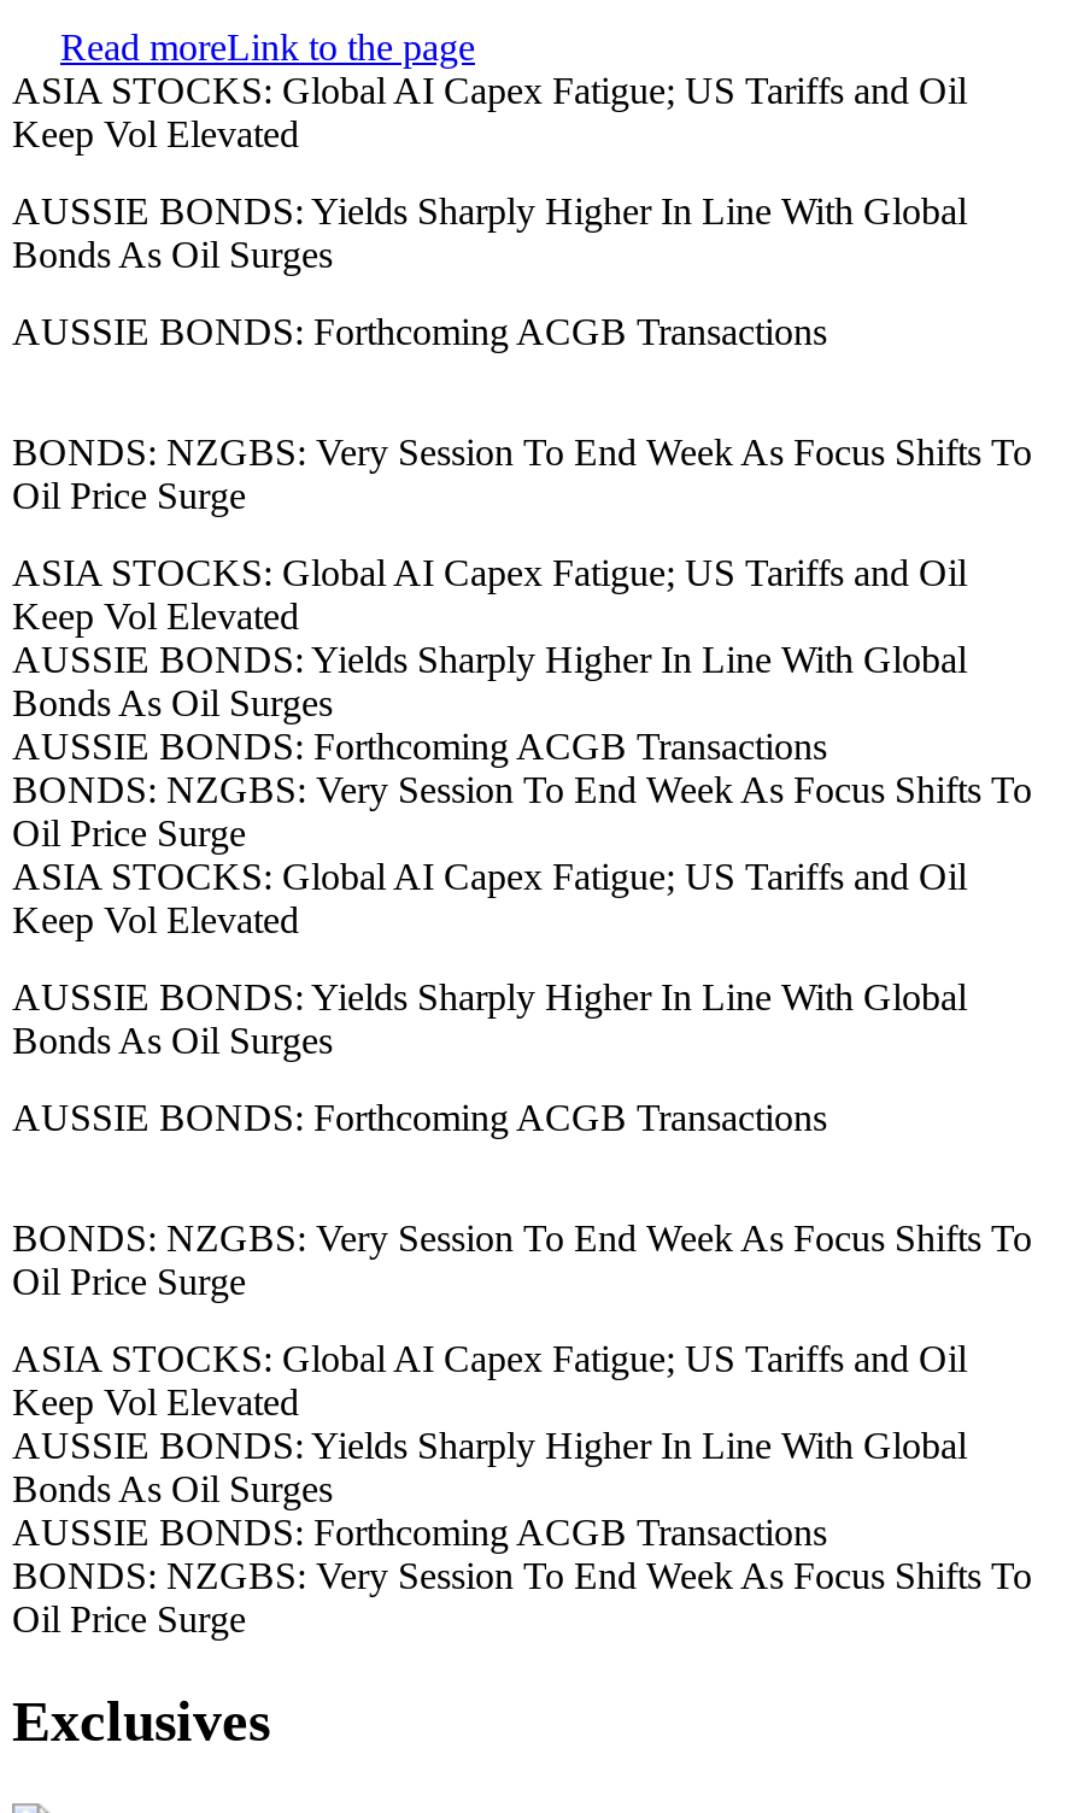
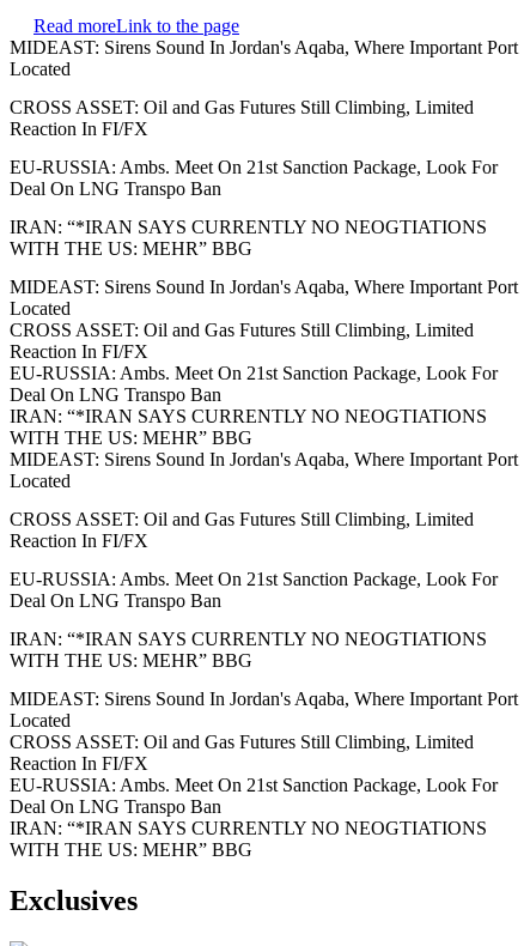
[12,70,967,155] ASIA STOCKS: Global AI Capex Fatigue; US Tariffs and Oil | Keep Vol Elevated -> [10,37,518,79] MIDEAST: Sirens Sound In Jordan's Aqaba, Where Important Port | Located
[12,191,967,275] AUSSIE BONDS: Yields Sharply Higher In Line With Global | Bonds As Oil Surges -> [10,97,474,139] CROSS ASSET: Oil and Gas Futures Still Climbing, Limited | Reaction In FI/FX
[12,311,827,352] AUSSIE BONDS: Forthcoming ACGB Transactions -> [10,157,498,199] EU-RUSSIA: Ambs. Meet On 21st Sanction Package, Look For | Deal On LNG Transpo Ban
[12,432,1032,516] BONDS: NZGBS: Very Session To End Week As Focus Shifts To | Oil Price Surge -> [10,217,487,259] IRAN: “*IRAN SAYS CURRENTLY NO NEOGTIATIONS | WITH THE US: MEHR” BBG
[12,553,1032,941] ASIA STOCKS: Global AI Capex Fatigue; US Tariffs and Oil | Keep Vol Elevated | AUSSIE BONDS: Yields Sharply Higher In Line With Global | Bonds As Oil Surges | AUSSIE BONDS: Forthcoming ACGB Transactions | BONDS: NZGBS: Very Session To End Week As Focus Shifts To | Oil Price Surge | ASIA STOCKS: Global AI Capex Fatigue; US Tariffs and Oil | Keep Vol Elevated -> [10,277,518,491] MIDEAST: Sirens Sound In Jordan's Aqaba, Where Important Port | Located | CROSS ASSET: Oil and Gas Futures Still Climbing, Limited | Reaction In FI/FX | EU-RUSSIA: Ambs. Meet On 21st Sanction Package, Look For | Deal On LNG Transpo Ban | IRAN: “*IRAN SAYS CURRENTLY NO NEOGTIATIONS | WITH THE US: MEHR” BBG | MIDEAST: Sirens Sound In Jordan's Aqaba, Where Important Port | Located
[12,977,967,1061] AUSSIE BONDS: Yields Sharply Higher In Line With Global | Bonds As Oil Surges -> [10,509,474,551] CROSS ASSET: Oil and Gas Futures Still Climbing, Limited | Reaction In FI/FX
[12,1097,827,1138] AUSSIE BONDS: Forthcoming ACGB Transactions -> [10,569,498,611] EU-RUSSIA: Ambs. Meet On 21st Sanction Package, Look For | Deal On LNG Transpo Ban
[12,1218,1032,1302] BONDS: NZGBS: Very Session To End Week As Focus Shifts To | Oil Price Surge -> [10,629,487,671] IRAN: “*IRAN SAYS CURRENTLY NO NEOGTIATIONS | WITH THE US: MEHR” BBG
[12,1339,1032,1640] ASIA STOCKS: Global AI Capex Fatigue; US Tariffs and Oil | Keep Vol Elevated | AUSSIE BONDS: Yields Sharply Higher In Line With Global | Bonds As Oil Surges | AUSSIE BONDS: Forthcoming ACGB Transactions | BONDS: NZGBS: Very Session To End Week As Focus Shifts To | Oil Price Surge -> [10,689,518,860] MIDEAST: Sirens Sound In Jordan's Aqaba, Where Important Port | Located | CROSS ASSET: Oil and Gas Futures Still Climbing, Limited | Reaction In FI/FX | EU-RUSSIA: Ambs. Meet On 21st Sanction Package, Look For | Deal On LNG Transpo Ban | IRAN: “*IRAN SAYS CURRENTLY NO NEOGTIATIONS | WITH THE US: MEHR” BBG

